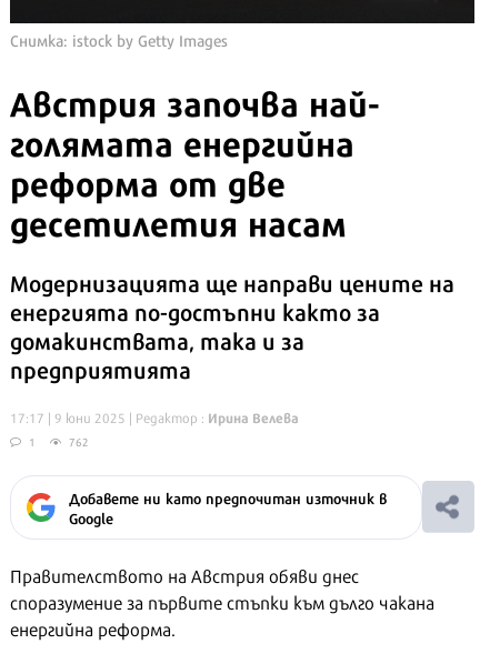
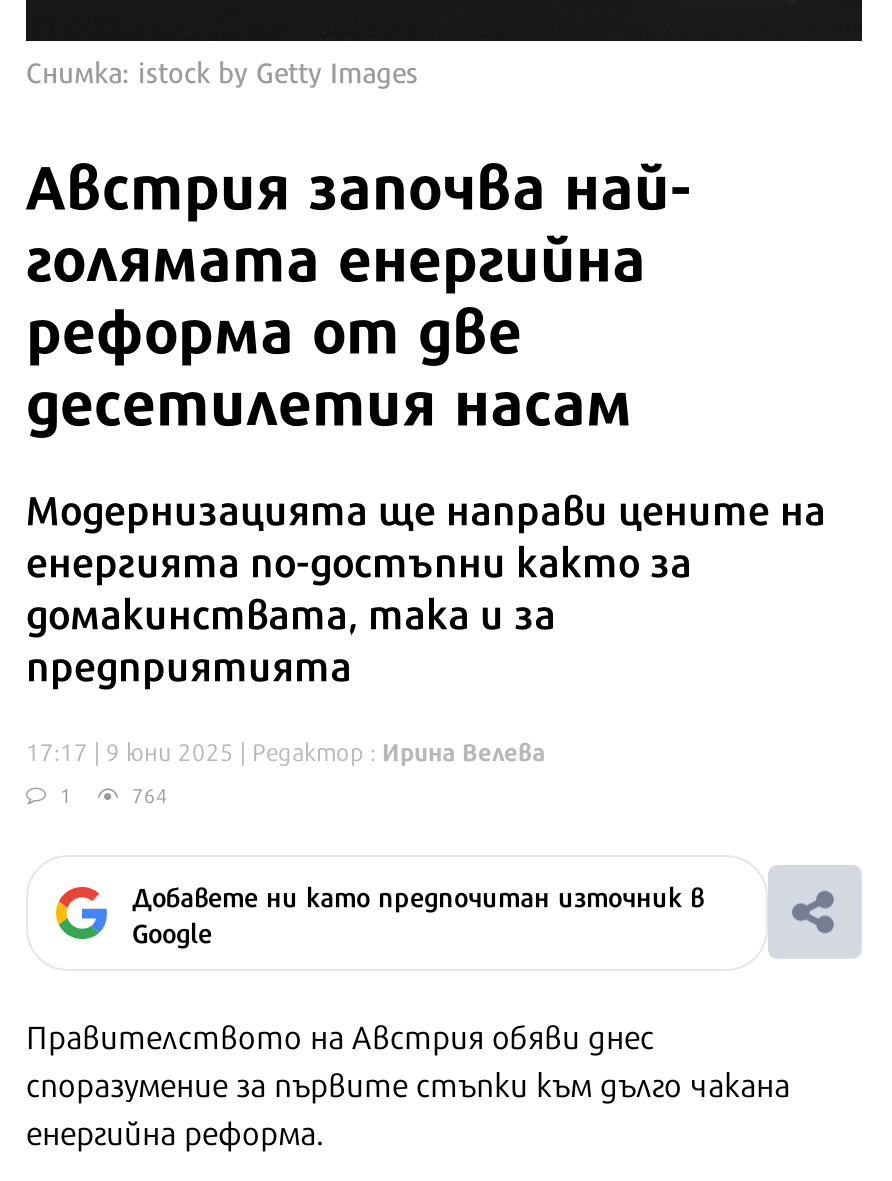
[26,433,89,450] 1 762 -> [54,779,168,809] 1 764

